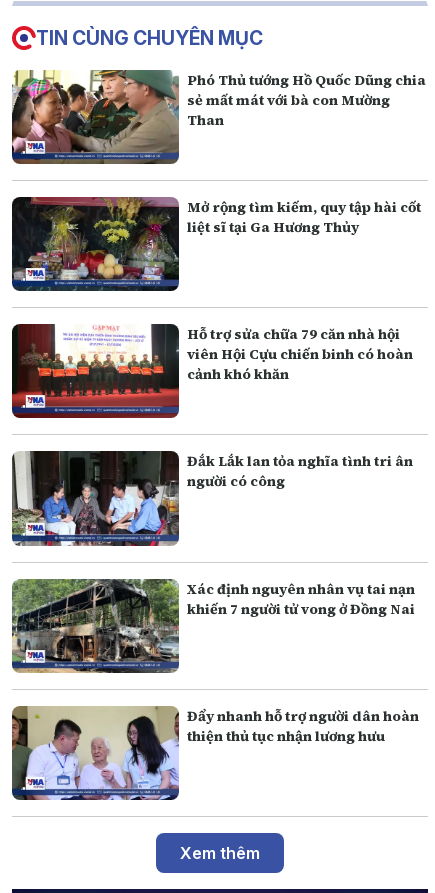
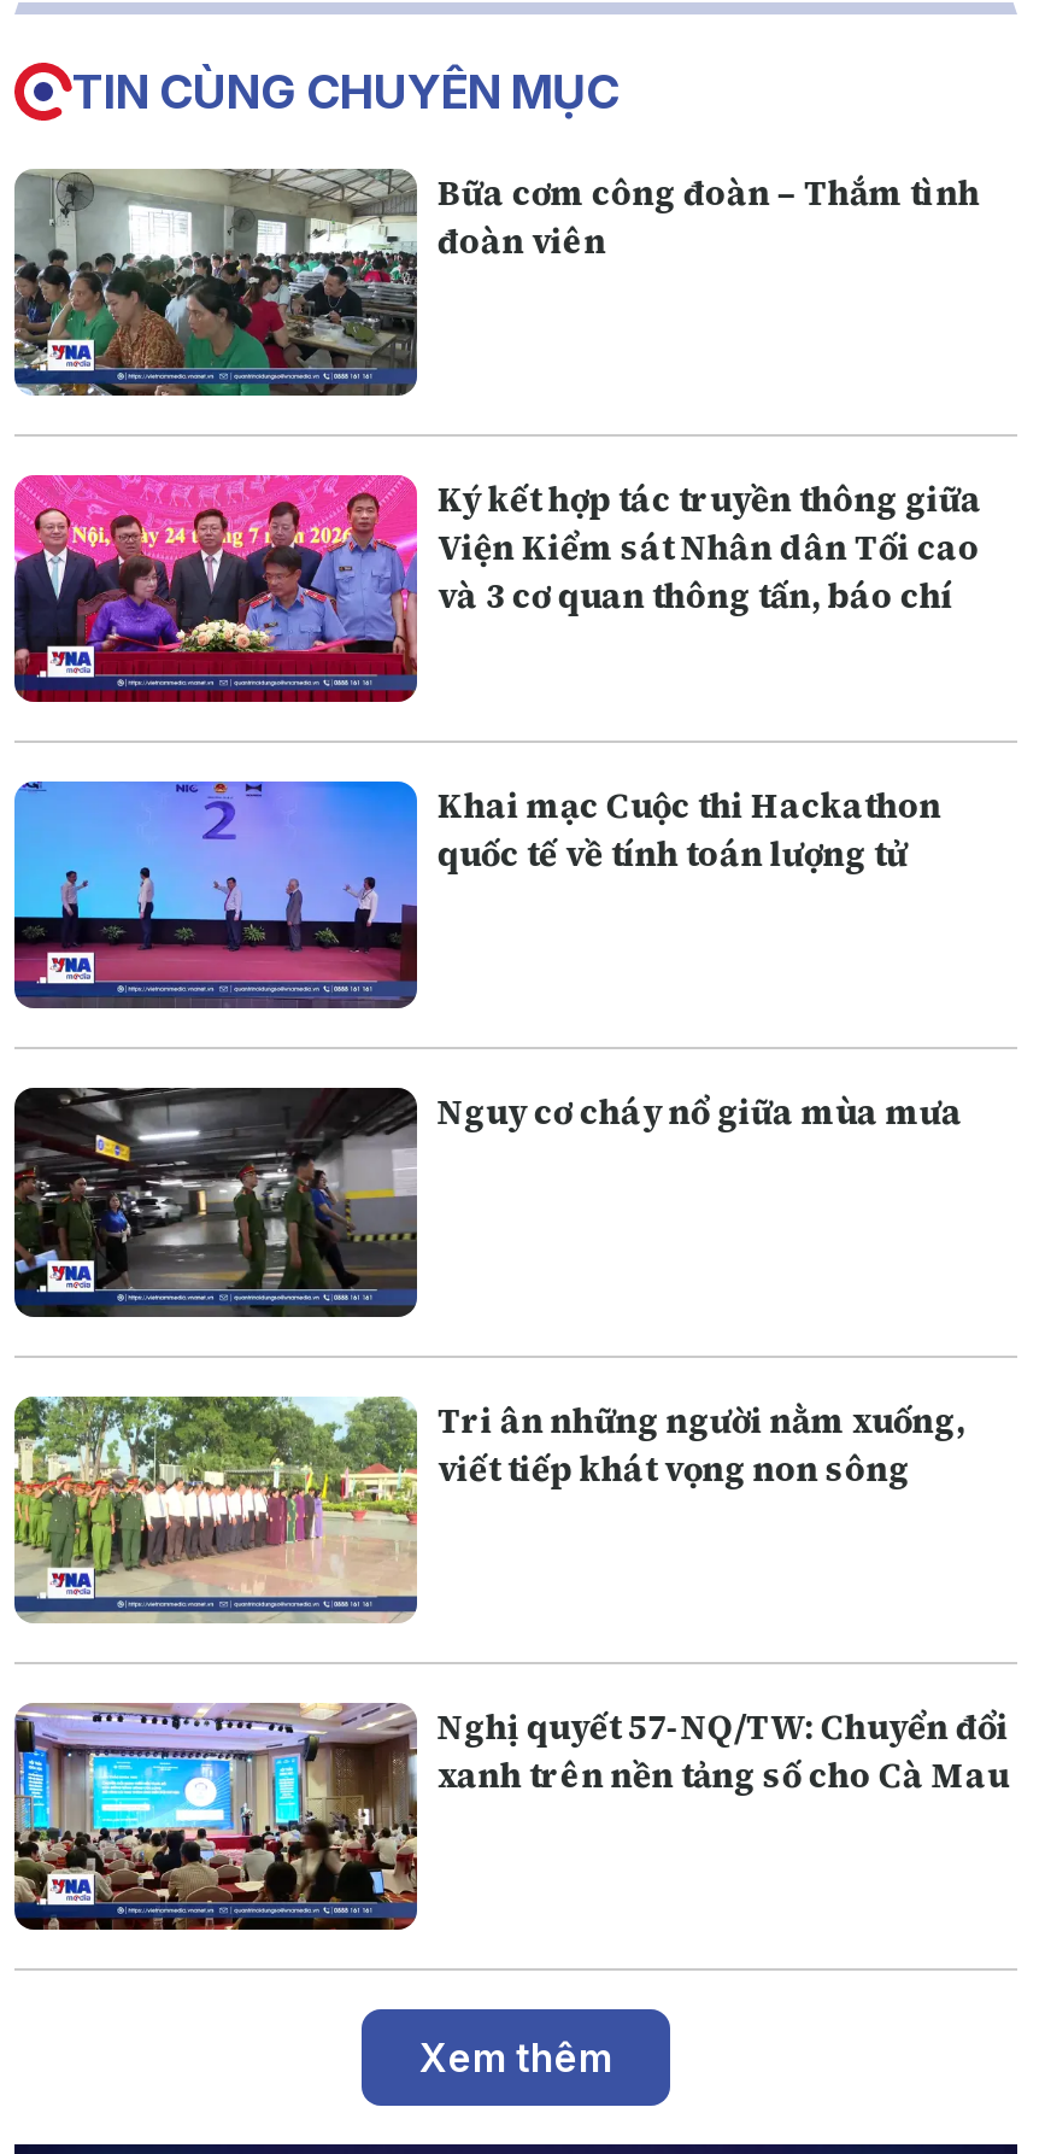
[12,70,426,164] [image] | Phó Thủ tướng Hồ Quốc Dũng chia | sẻ mất mát với bà con Mường | Than -> [12,166,980,396] [image] | Bữa cơm công đoàn – Thắm tình | đoàn viên
[11,196,421,292] [image] | Mở rộng tìm kiếm, quy tập hài cốt | liệt sĩ tại Ga Hương Thủy -> [12,473,982,704] [image] | Ký kết hợp tác truyền thông giữa | Viện Kiểm sát Nhân dân Tối cao | và 3 cơ quan thông tấn, báo chí
[11,323,413,418] [image] | Hỗ trợ sửa chữa 79 căn nhà hội | viên Hội Cựu chiến binh có hoàn | cảnh khó khăn -> [12,779,941,1008] [image] | Khai mạc Cuộc thi Hackathon | quốc tế về tính toán lượng tử
[11,451,413,547] [image] | Đắk Lắk lan tỏa nghĩa tình tri ân | người có công -> [12,1085,963,1319] [image] | Nguy cơ cháy nổ giữa mùa mưa
[11,578,415,673] [image] | Xác định nguyên nhân vụ tai nạn | khiến 7 người tử vong ở Đồng Nai -> [12,1395,965,1621] [image] | Tri ân những người nằm xuống, | viết tiếp khát vọng non sông
[12,706,419,801] [image] | Đẩy nhanh hỗ trợ người dân hoàn | thiện thủ tục nhận lương hưu -> [14,1702,1009,1932] [image] | Nghị quyết 57-NQ/TW: Chuyển đổi | xanh trên nền tảng số cho Cà Mau

